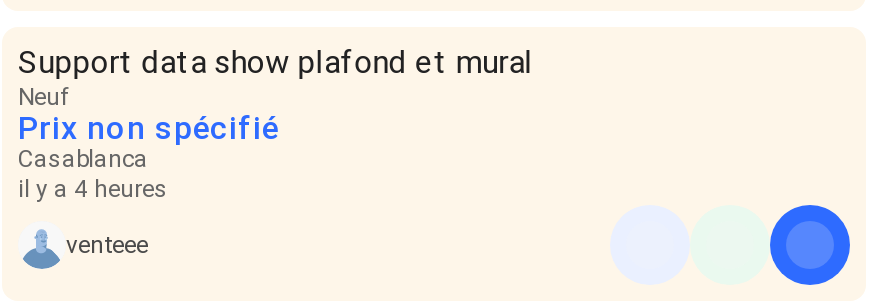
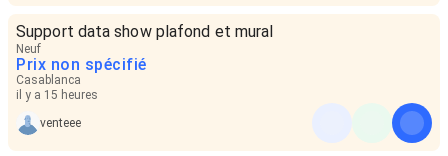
[18,176,168,204] il y a 4 heures -> [16,88,98,102] il y a 15 heures

